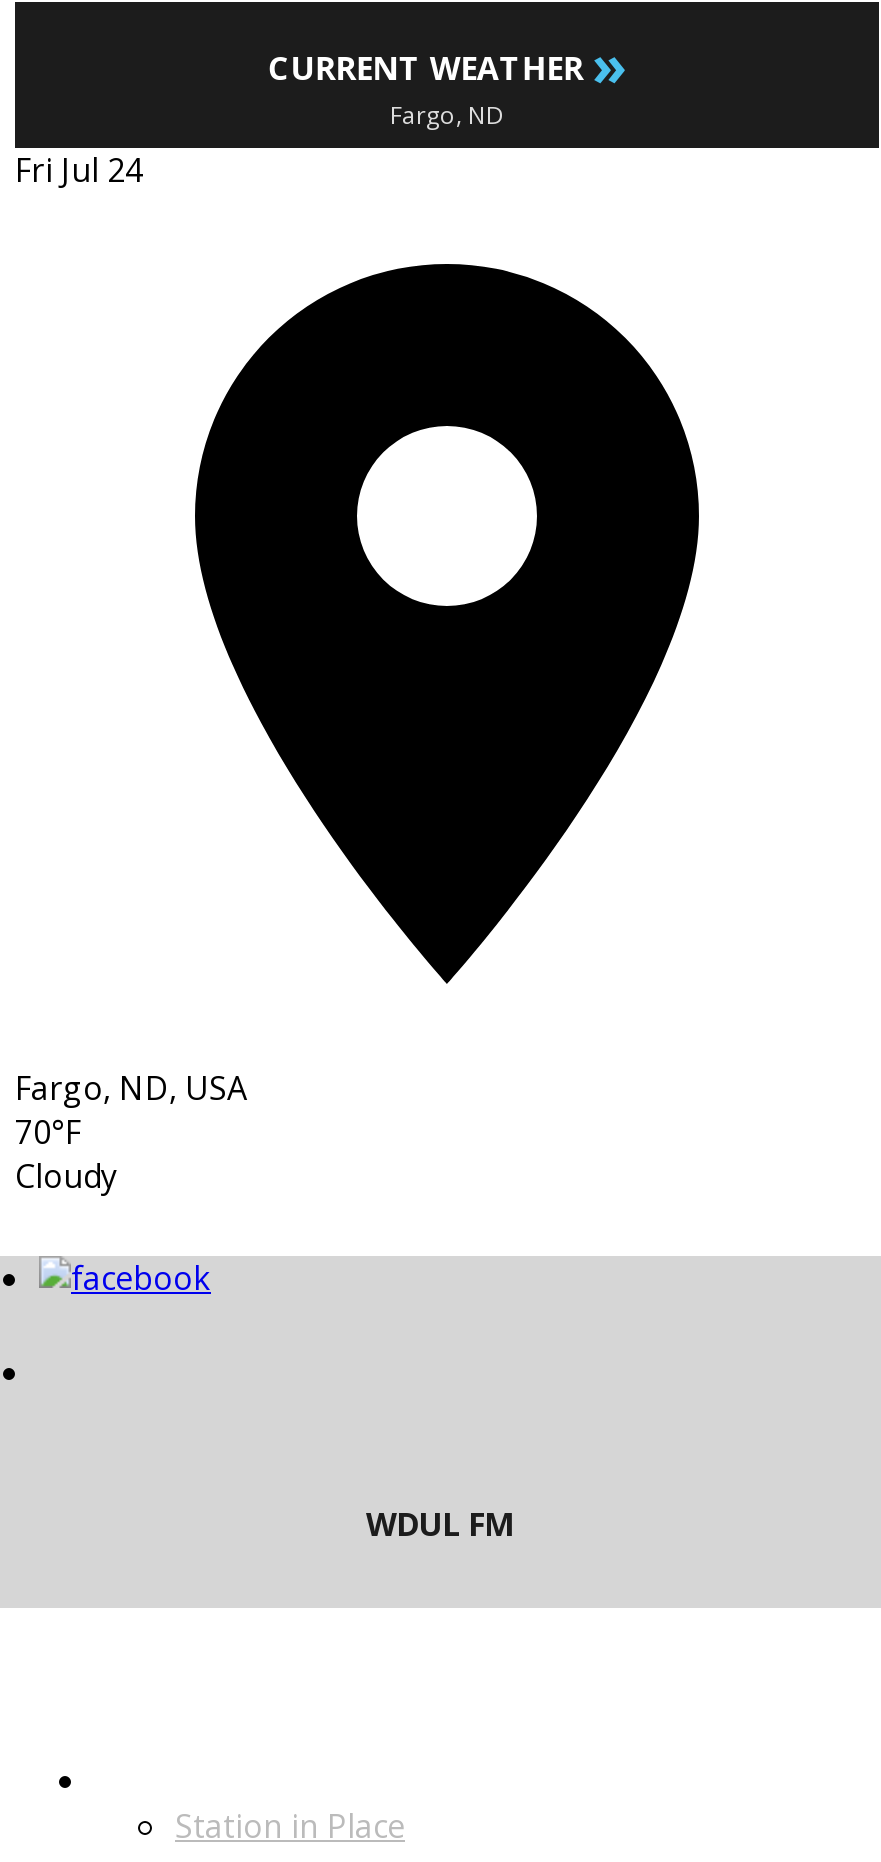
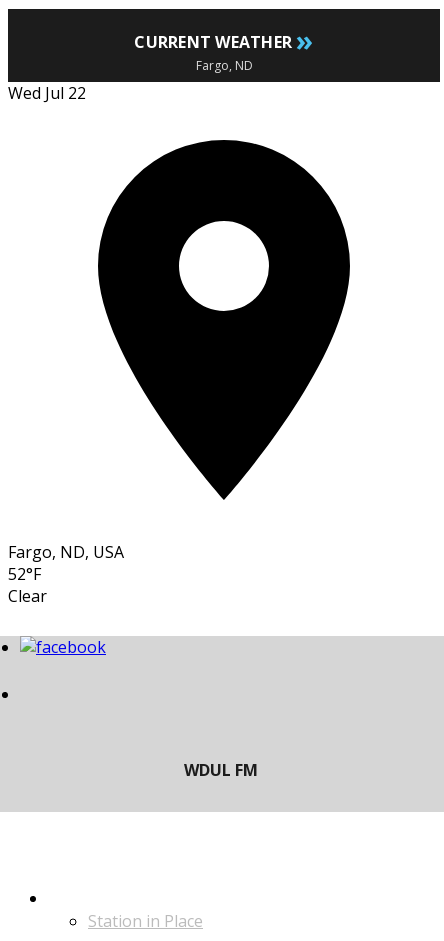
[15,149,143,193] Fri Jul 24 -> [8,82,86,104] Wed Jul 22
[15,1111,117,1199] 70°F | Cloudy -> [8,563,47,607] 52°F | Clear

